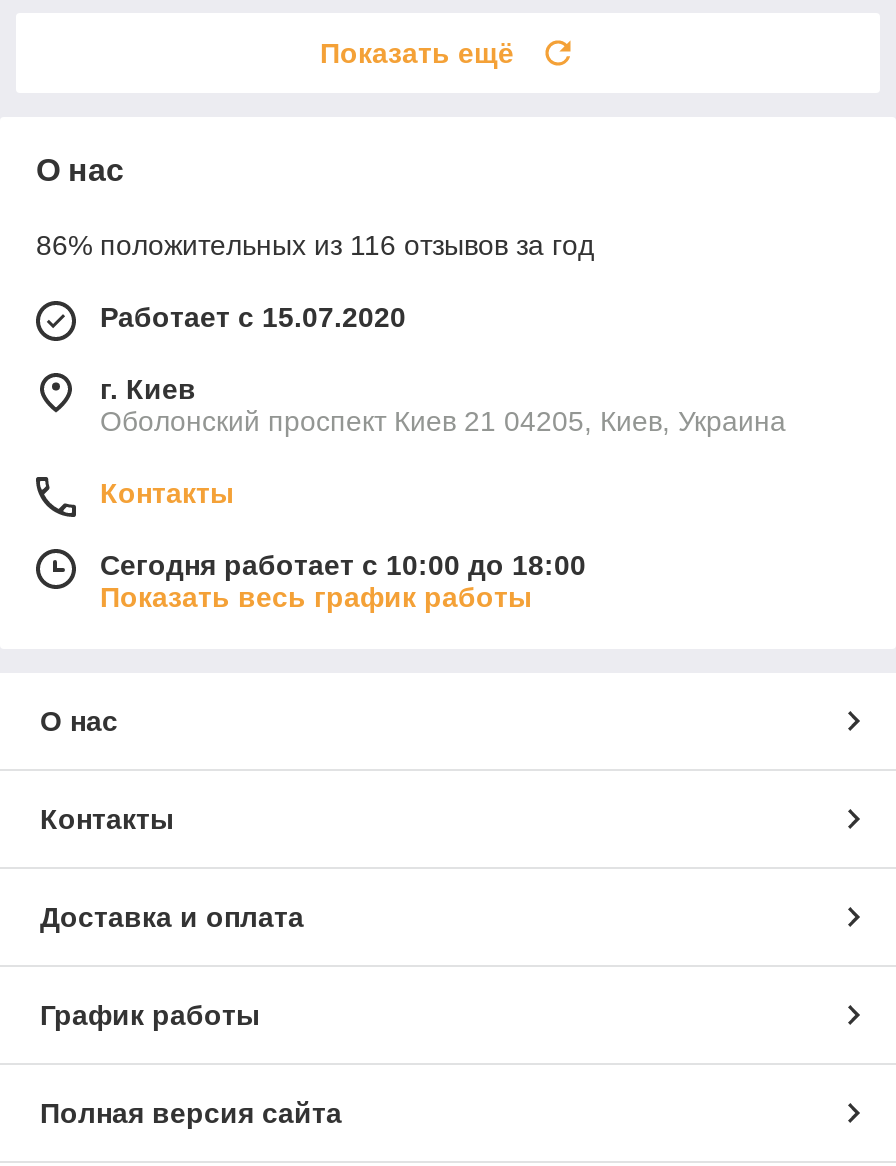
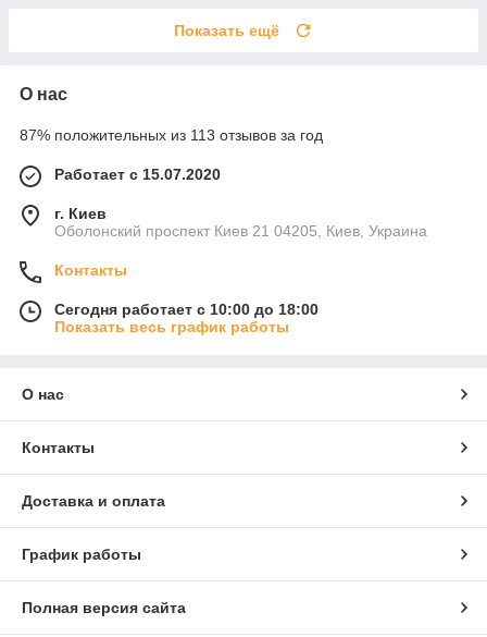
[36,228,594,260] 86% положительных из 116 отзывов за год -> [20,126,323,143] 87% положительных из 113 отзывов за год

